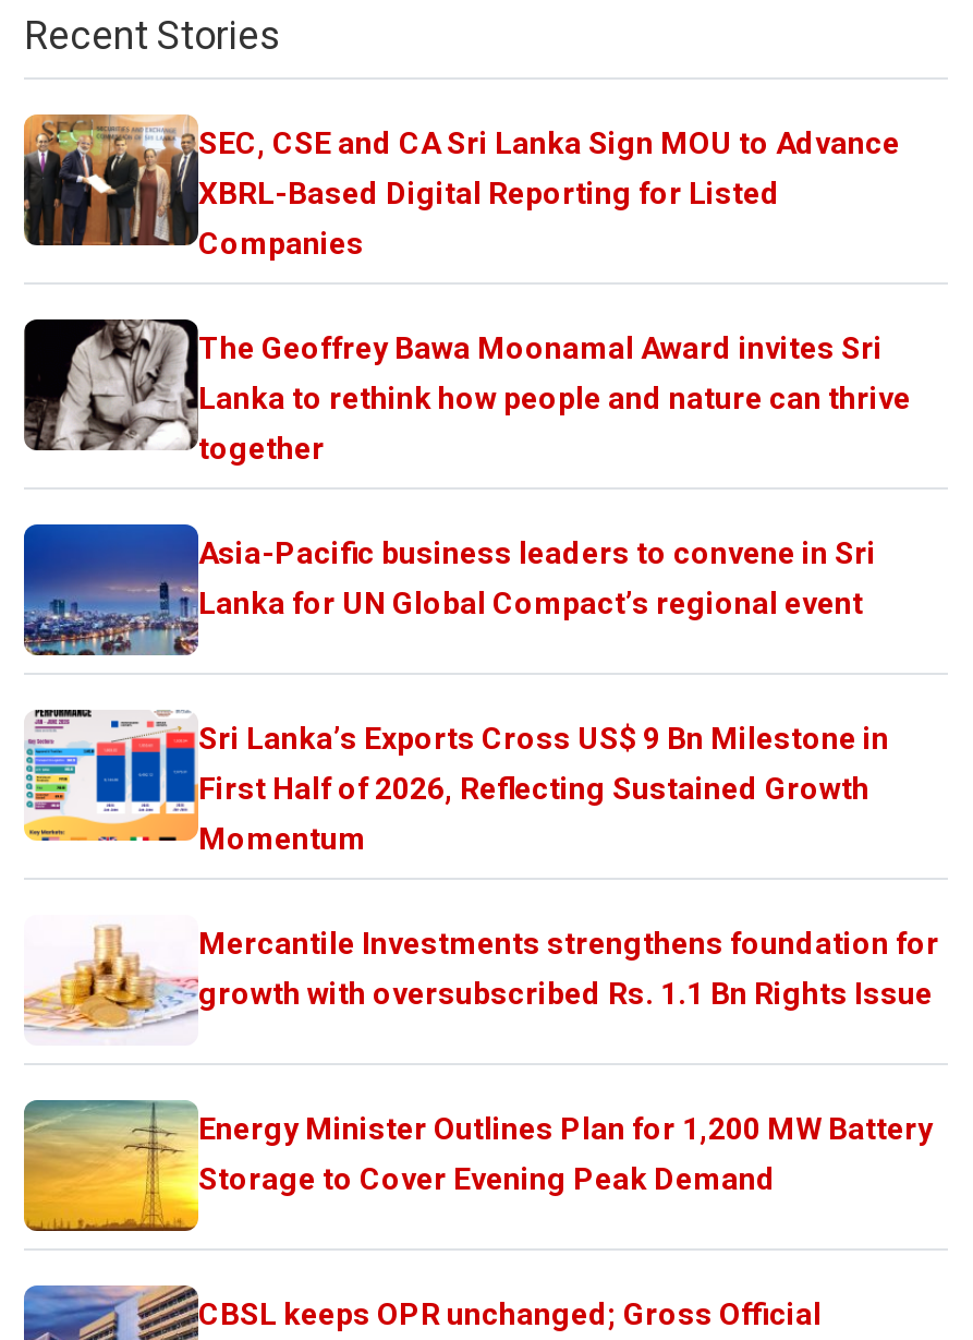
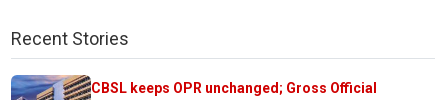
[22,112,911,620] [image] | SEC, CSE and CA Sri Lanka Sign MOU to Advance | XBRL-Based Digital Reporting for Listed | Companies | The Geoffrey Bawa Moonamal Award invites Sri | Lanka to rethink how people and nature can thrive | together | Asia-Pacific business leaders to convene in Sri | Lanka for UN Global Compact’s regional event -> none
[22,317,168,452] [image] -> none
[24,522,939,1010] [image] | Sri Lanka’s Exports Cross US$ 9 Bn Milestone in | First Half of 2026, Reflecting Sustained Growth | Momentum | Mercantile Investments strengthens foundation for | growth with oversubscribed Rs. 1.1 Bn Rights Issue -> none
[22,708,168,843] [image] -> none
[22,923,168,1037] [image] -> none
[22,1098,933,1233] [image] | Energy Minister Outlines Plan for 1,200 MW Battery | Storage to Cover Evening Peak Demand -> none

